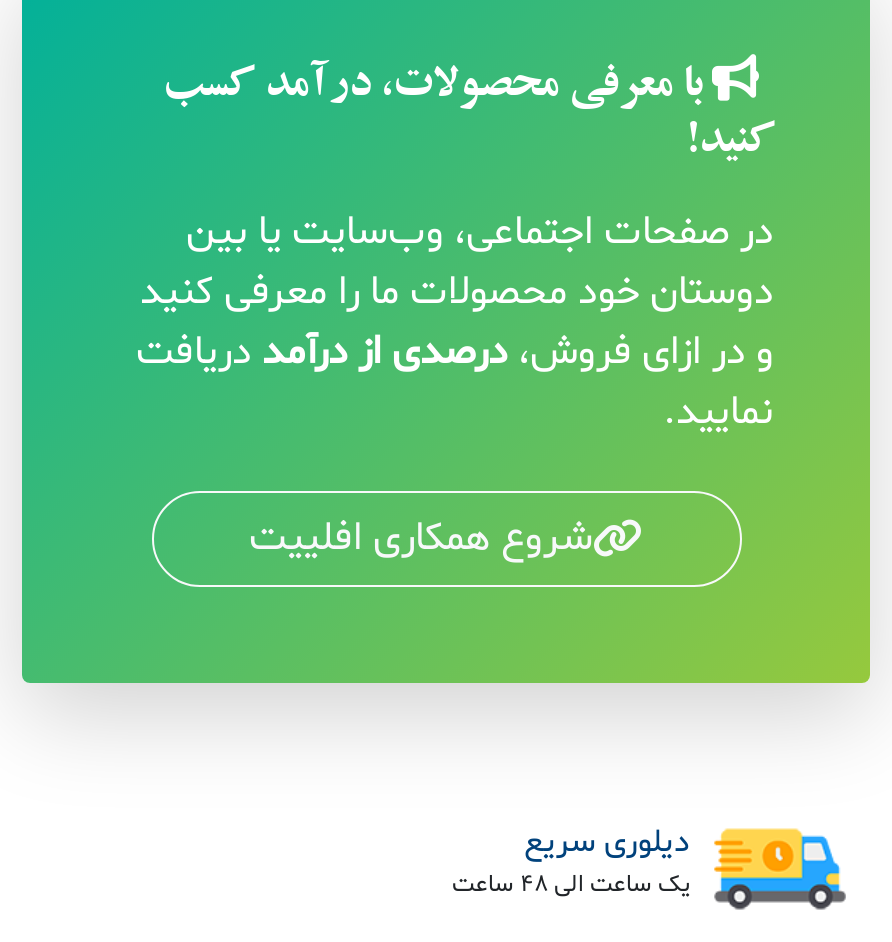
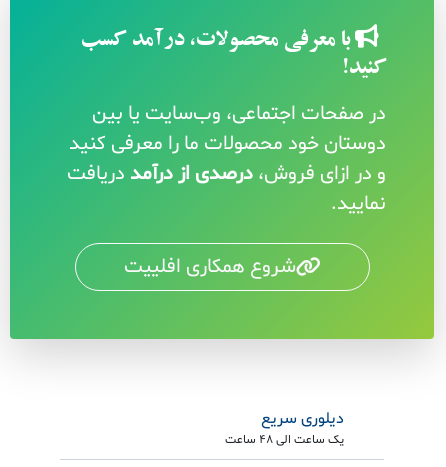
[712,827,848,911] [image] -> none

